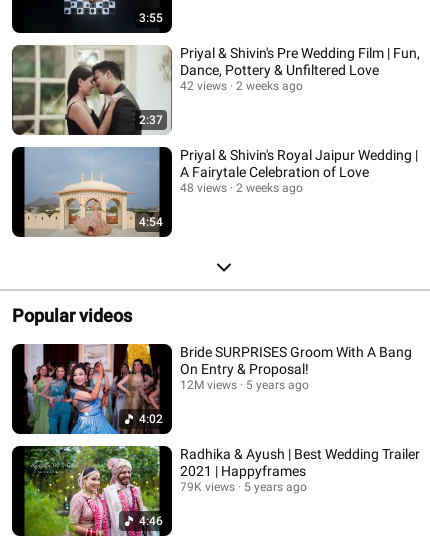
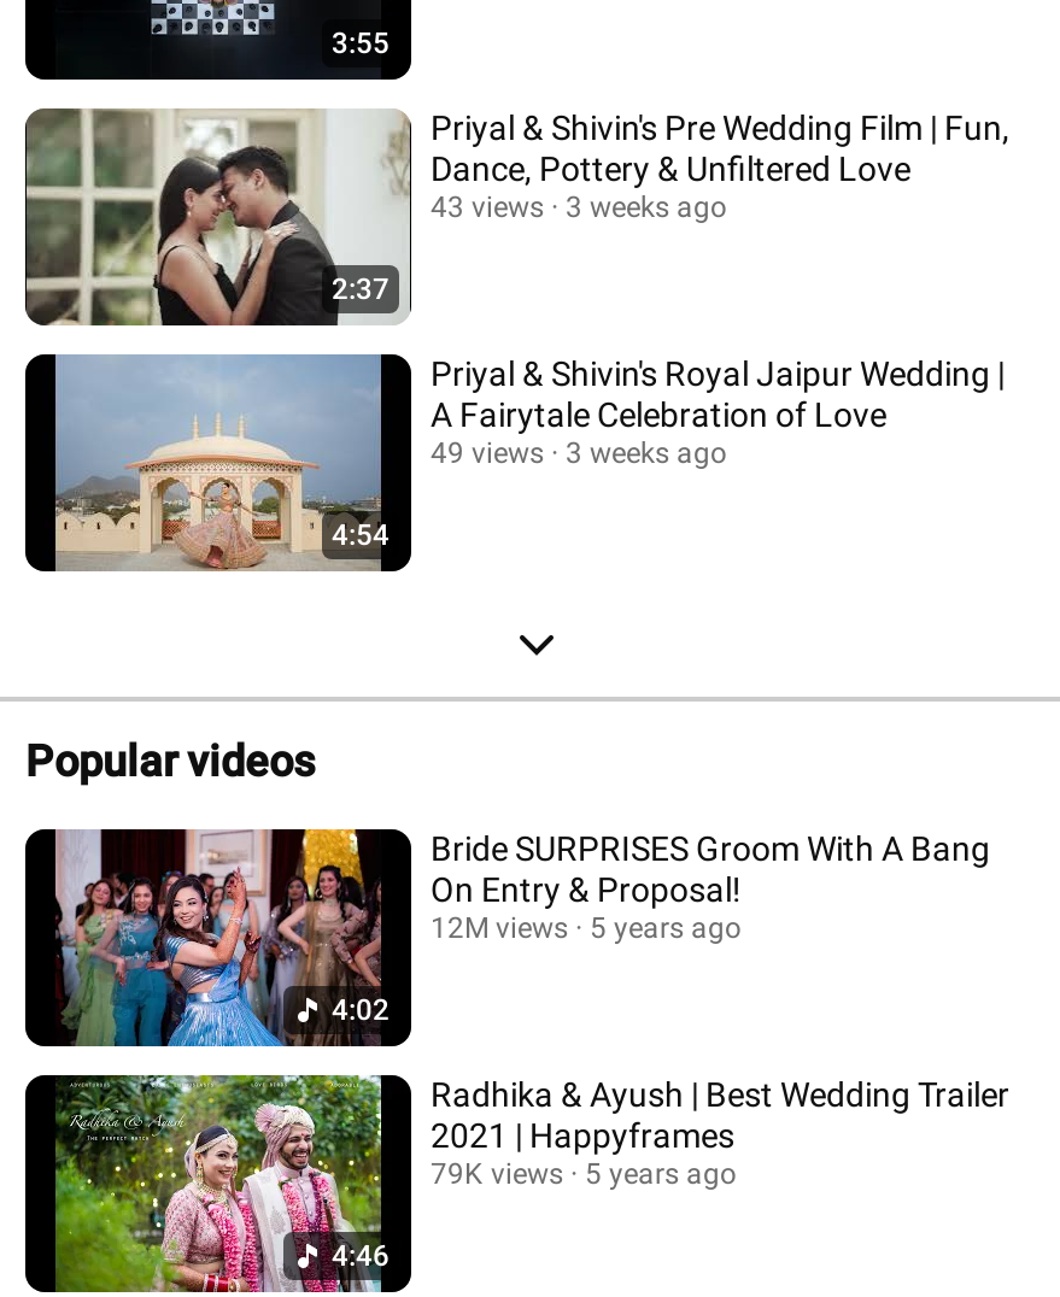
[180,79,227,93] 42 views -> [431,190,544,224] 43 views
[236,79,303,93] 2 weeks ago -> [566,190,727,224] 3 weeks ago
[180,181,227,195] 48 views -> [431,436,544,470] 49 views
[236,181,303,195] 2 weeks ago -> [566,436,727,470] 3 weeks ago

